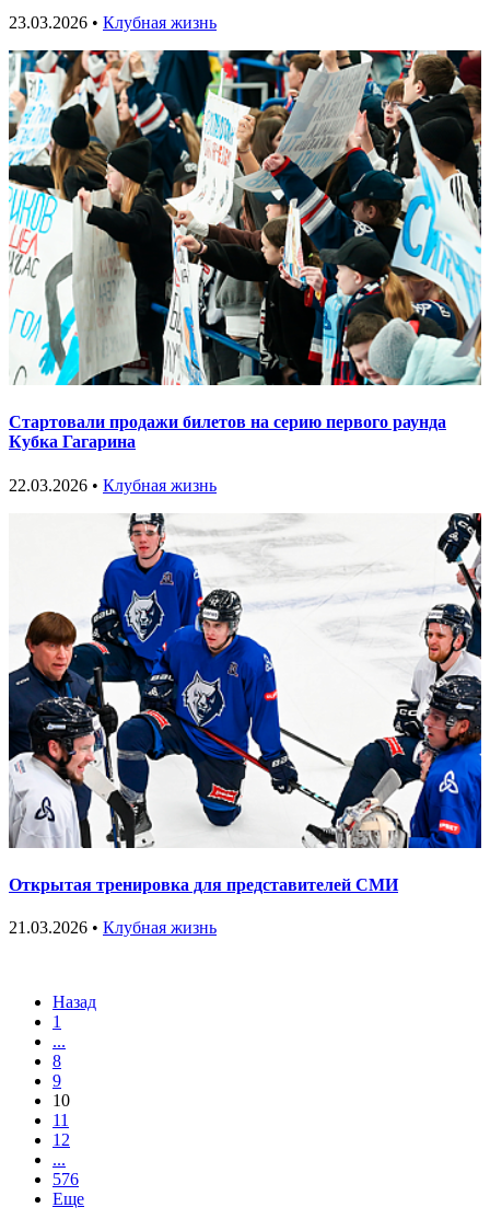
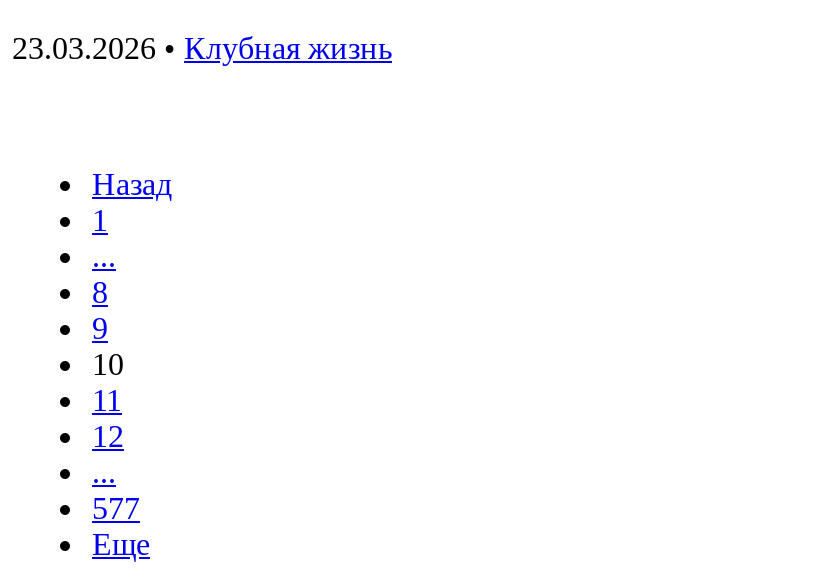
[8,49,482,494] [image] | Стартовали продажи билетов на серию первого раунда | Кубка Гагарина | 22.03.2026 • Клубная жизнь -> none
[8,512,482,937] [image] | Открытая тренировка для представителей СМИ | 21.03.2026 • Клубная жизнь -> none
[52,1170,79,1189] 576 -> [92,491,140,525] 577

